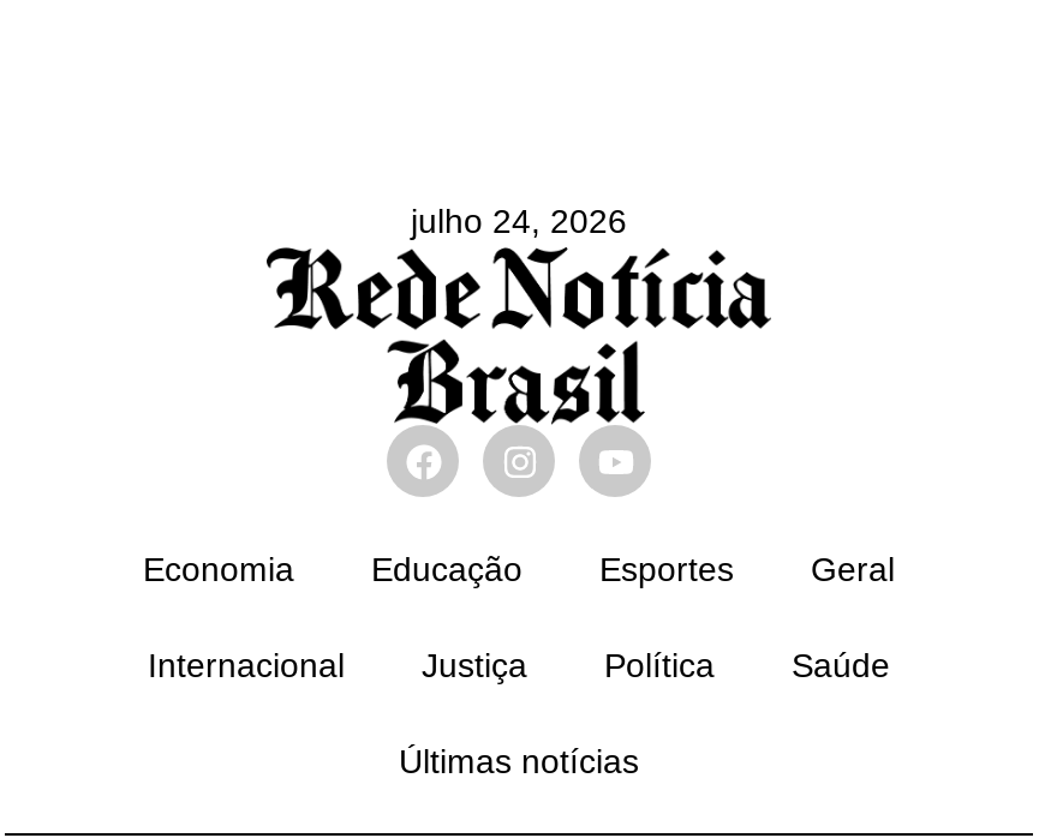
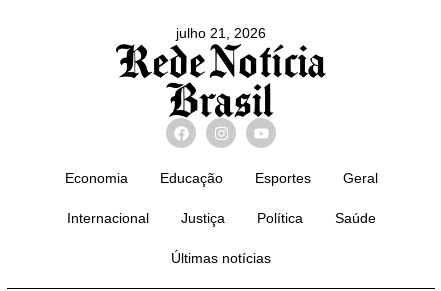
[411,202,627,240] julho 24, 2026 -> [176,25,266,41] julho 21, 2026

